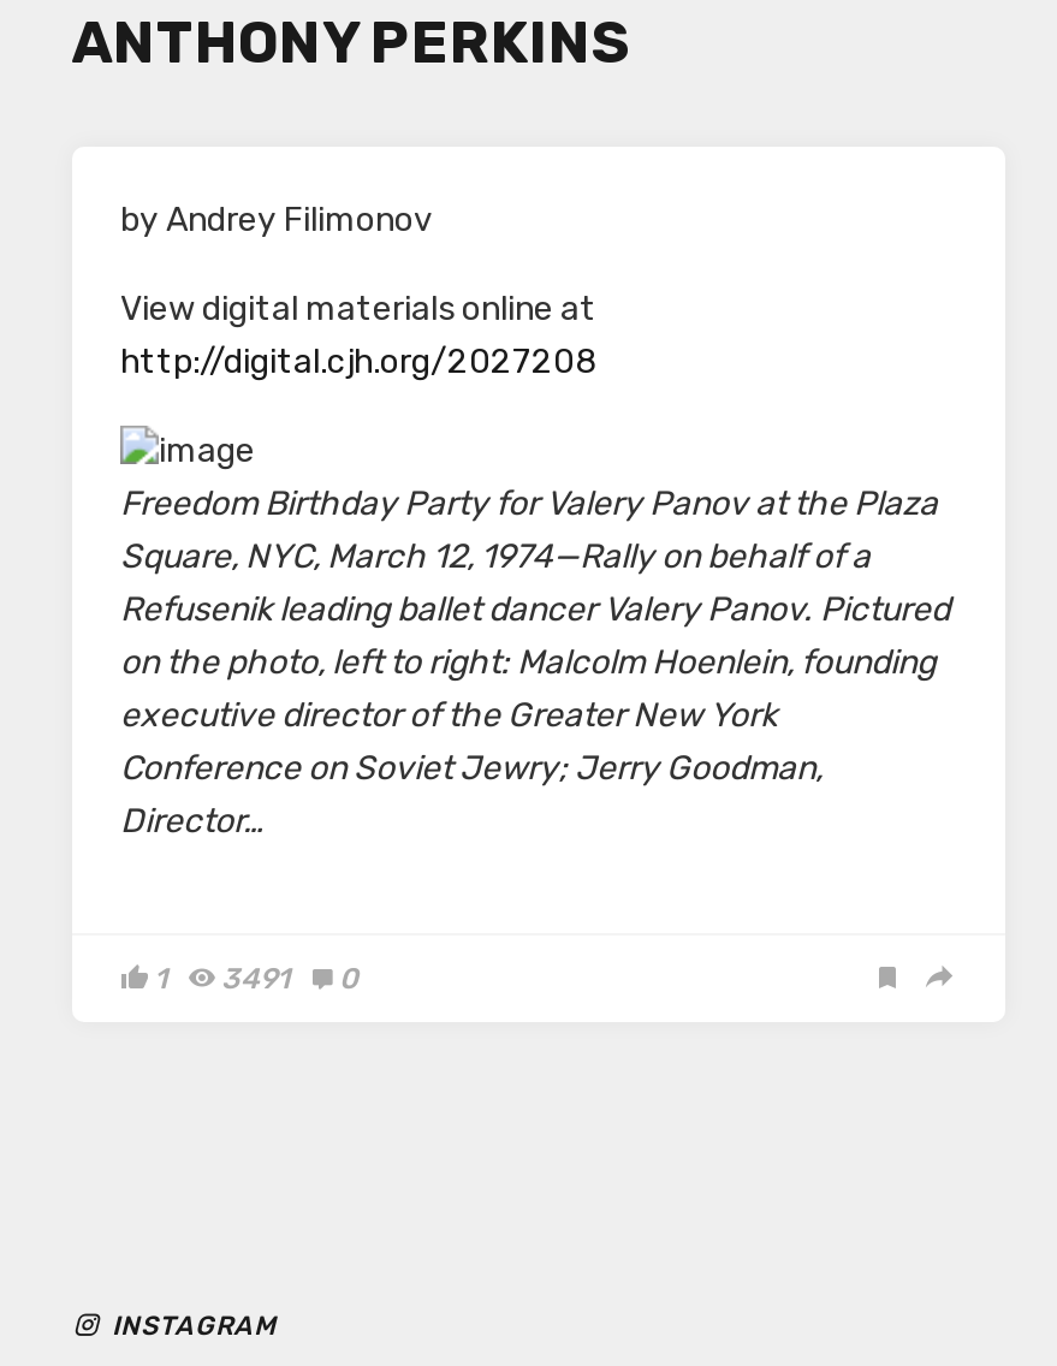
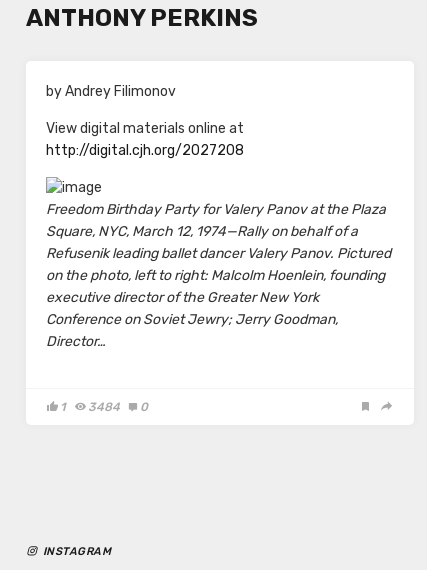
[154,962,358,996] 1 3491 0 -> [60,400,148,414] 1 3484 0

